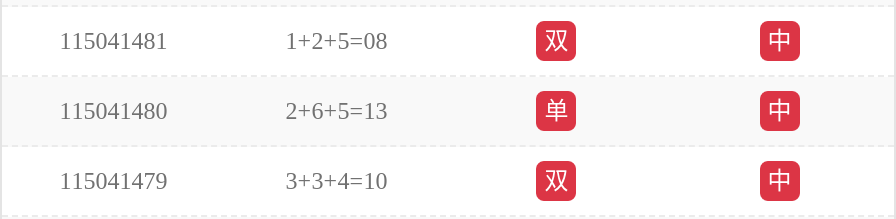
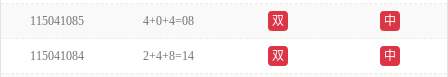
[60,27,168,55] 115041481 -> [30,14,84,28] 115041085
[286,27,388,55] 1+2+5=08 -> [143,14,194,28] 4+0+4=08
[60,97,792,195] 115041480 | 2+6+5=13 | 单 | 中 | 115041479 | 3+3+4=10 -> [30,49,194,63] 115041084 | 2+4+8=14

